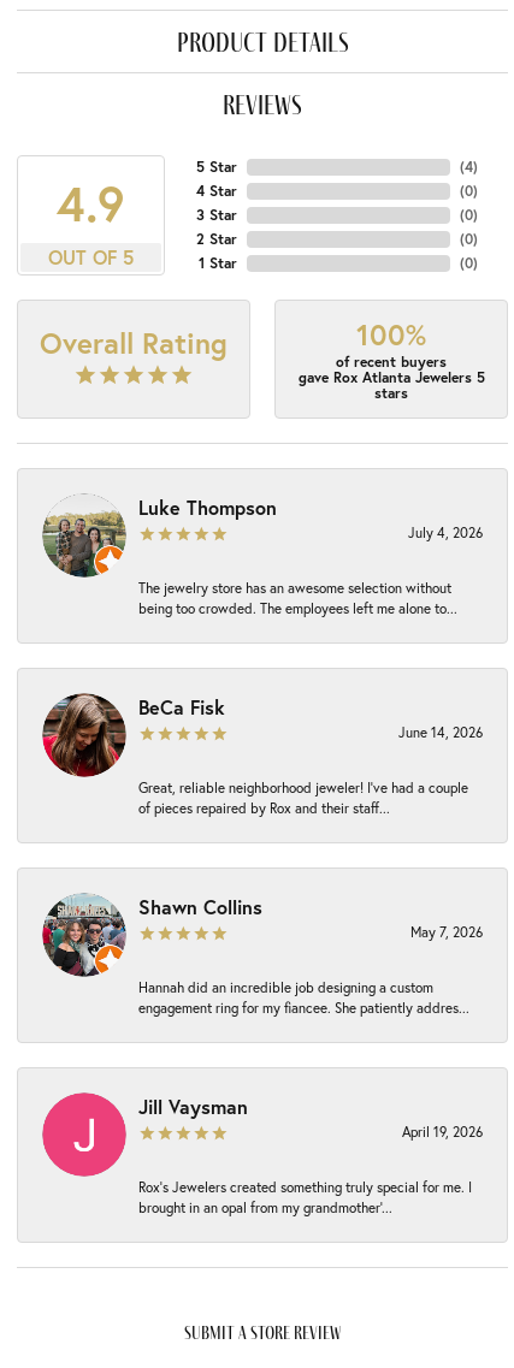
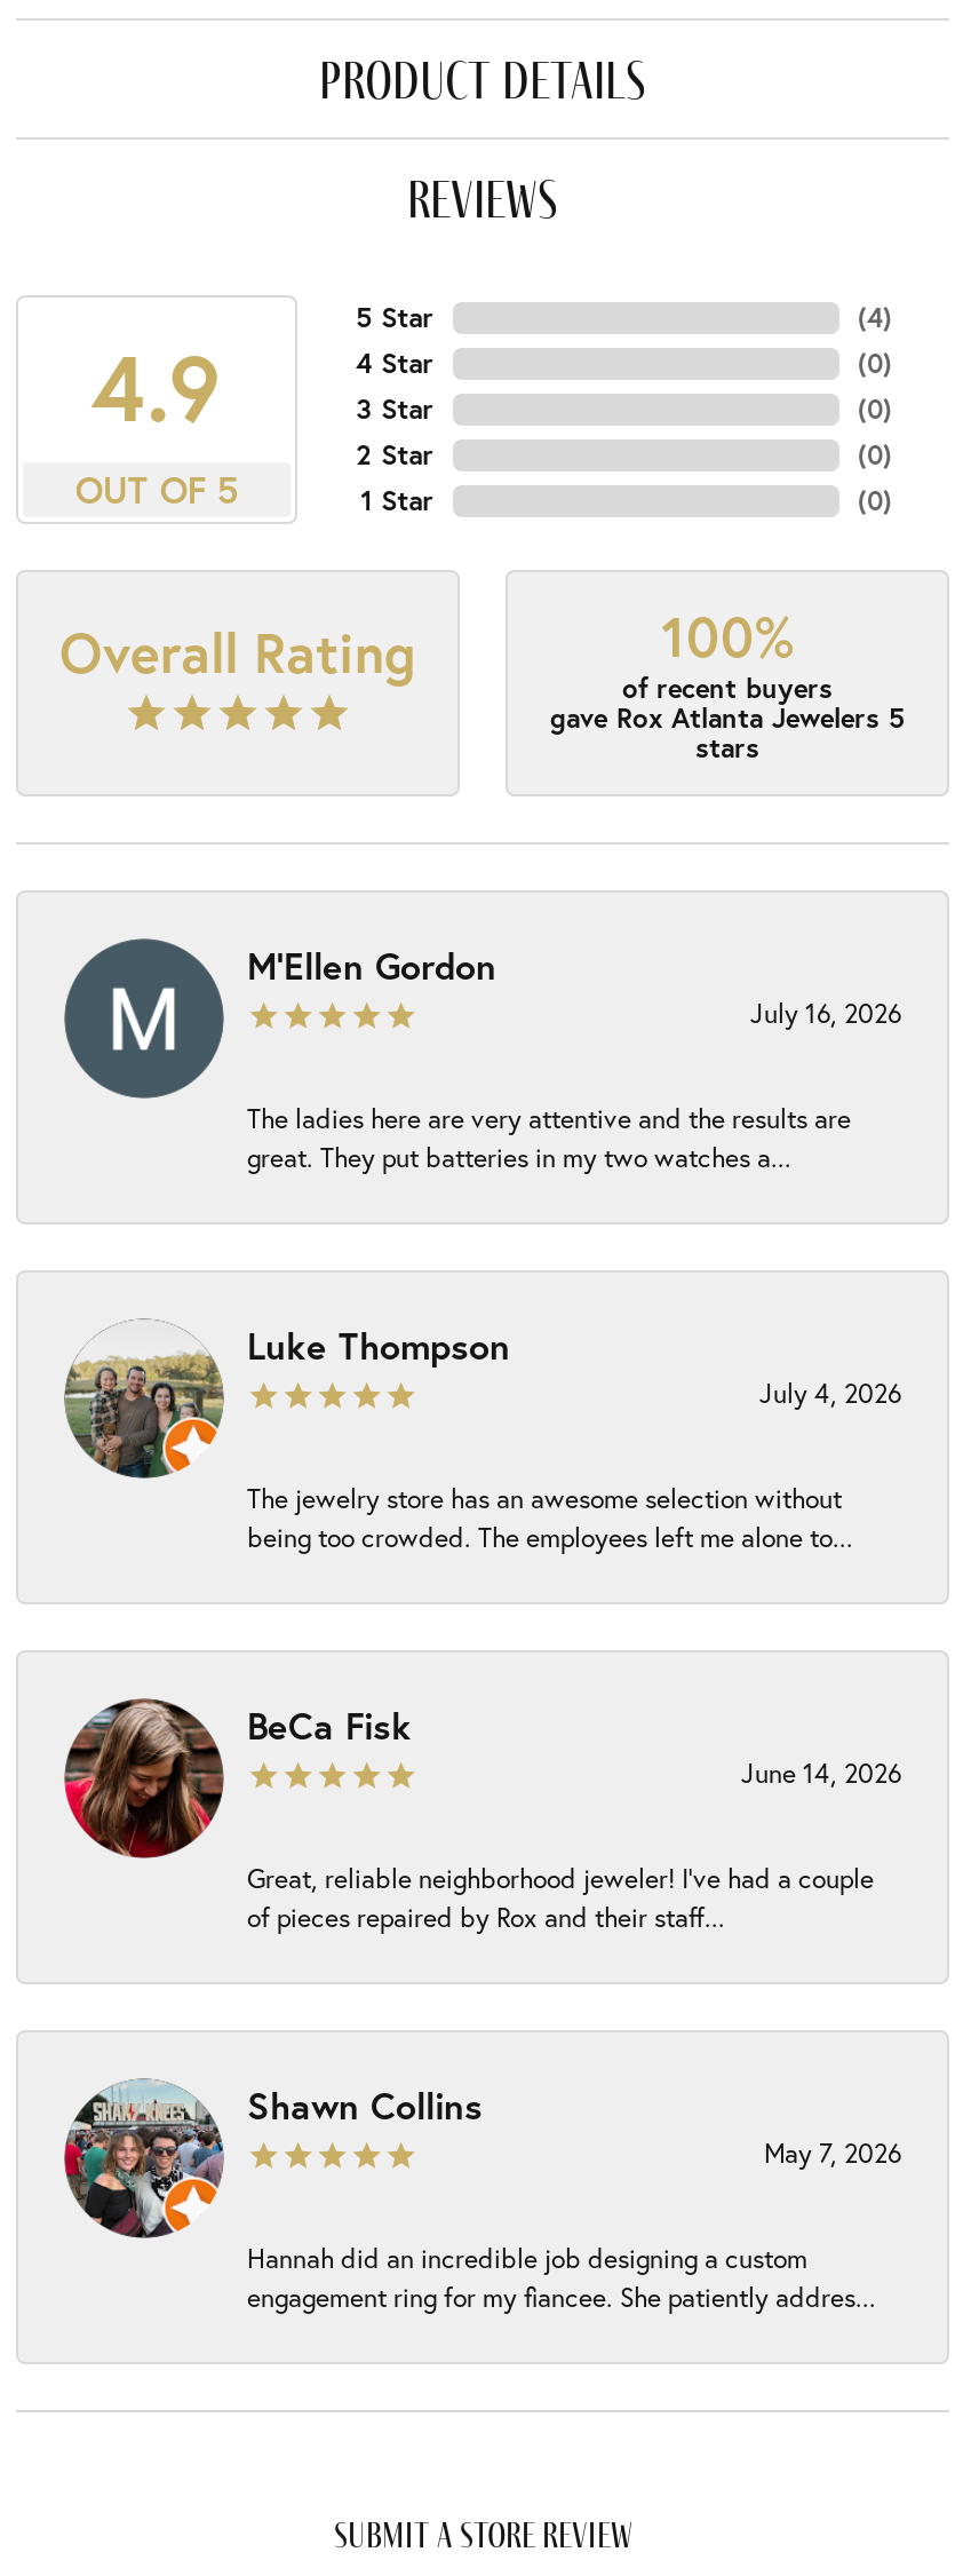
none -> [64,938,901,1174] [image] | M'Ellen Gordon | July 16, 2026 | The ladies here are very attentive and the results are | great. They put batteries in my two watches a...
moved [41,495,483,1017] -> [62,1321,901,2314]: [image] | Luke Thompson | July 4, 2026 | ... | Hannah did an incredible job designing a custom | engagement ring for my fiancee. She patiently addres...
[42,1092,483,1216] [image] | Jill Vaysman | April 19, 2026 | Rox’s Jewelers created something truly special for me. I | brought in an opal from my grandmother’... -> none

